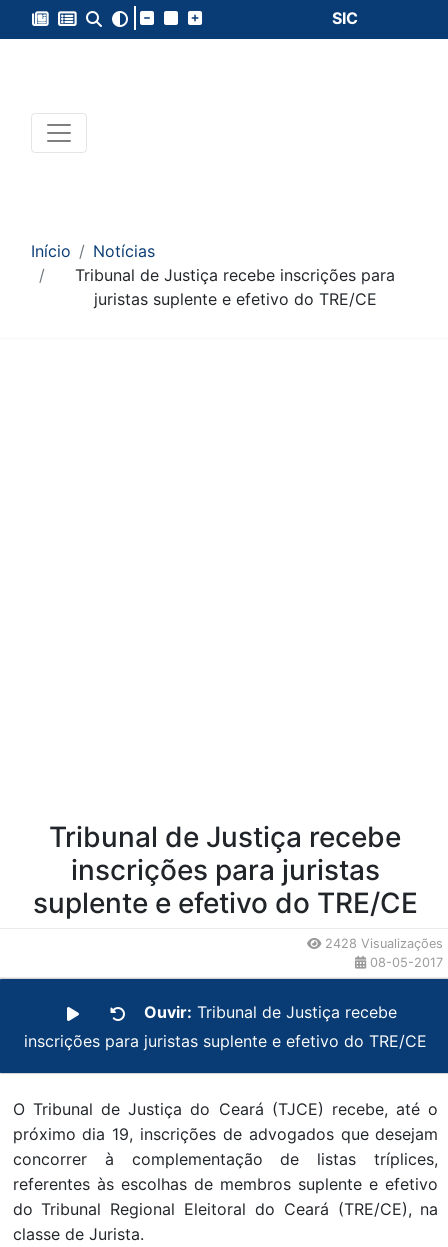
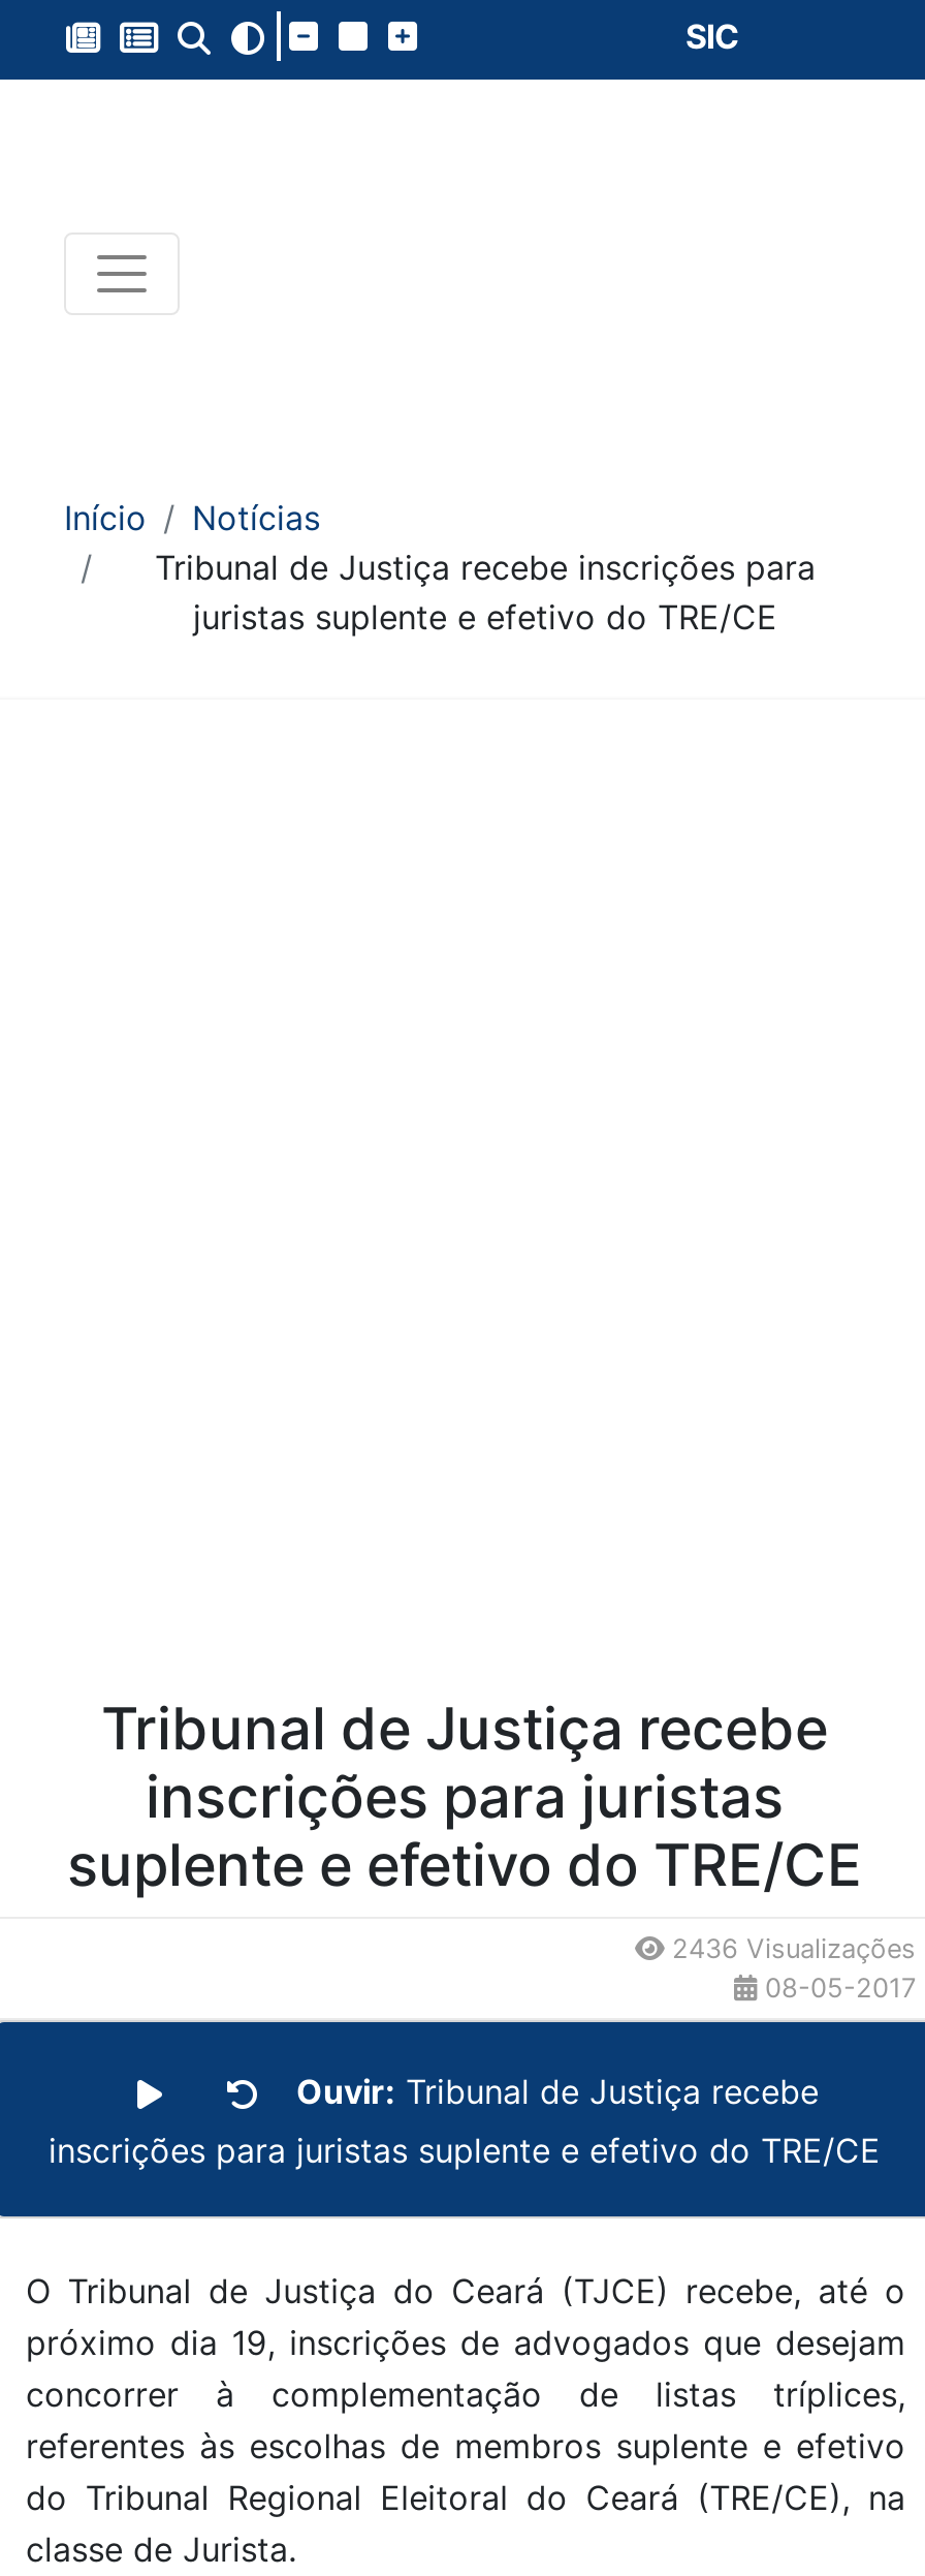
[321,936,443,951] 2428 Visualizações -> [664,1933,916,1964] 2436 Visualizações

